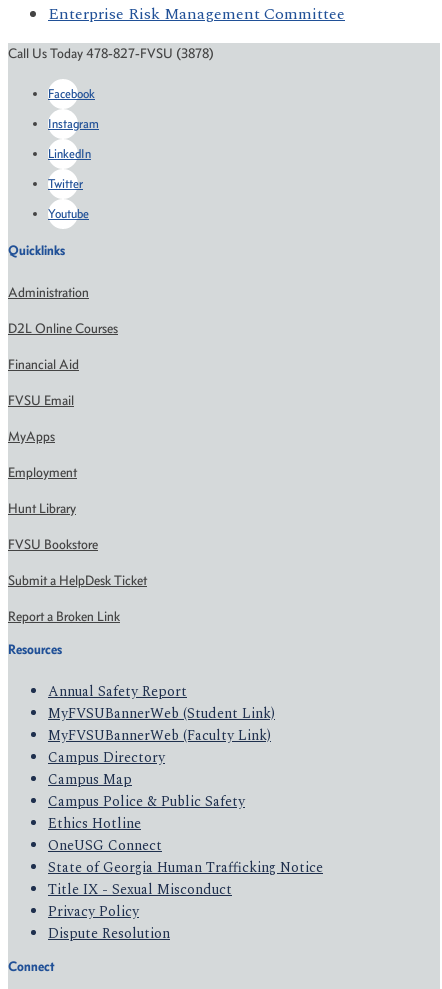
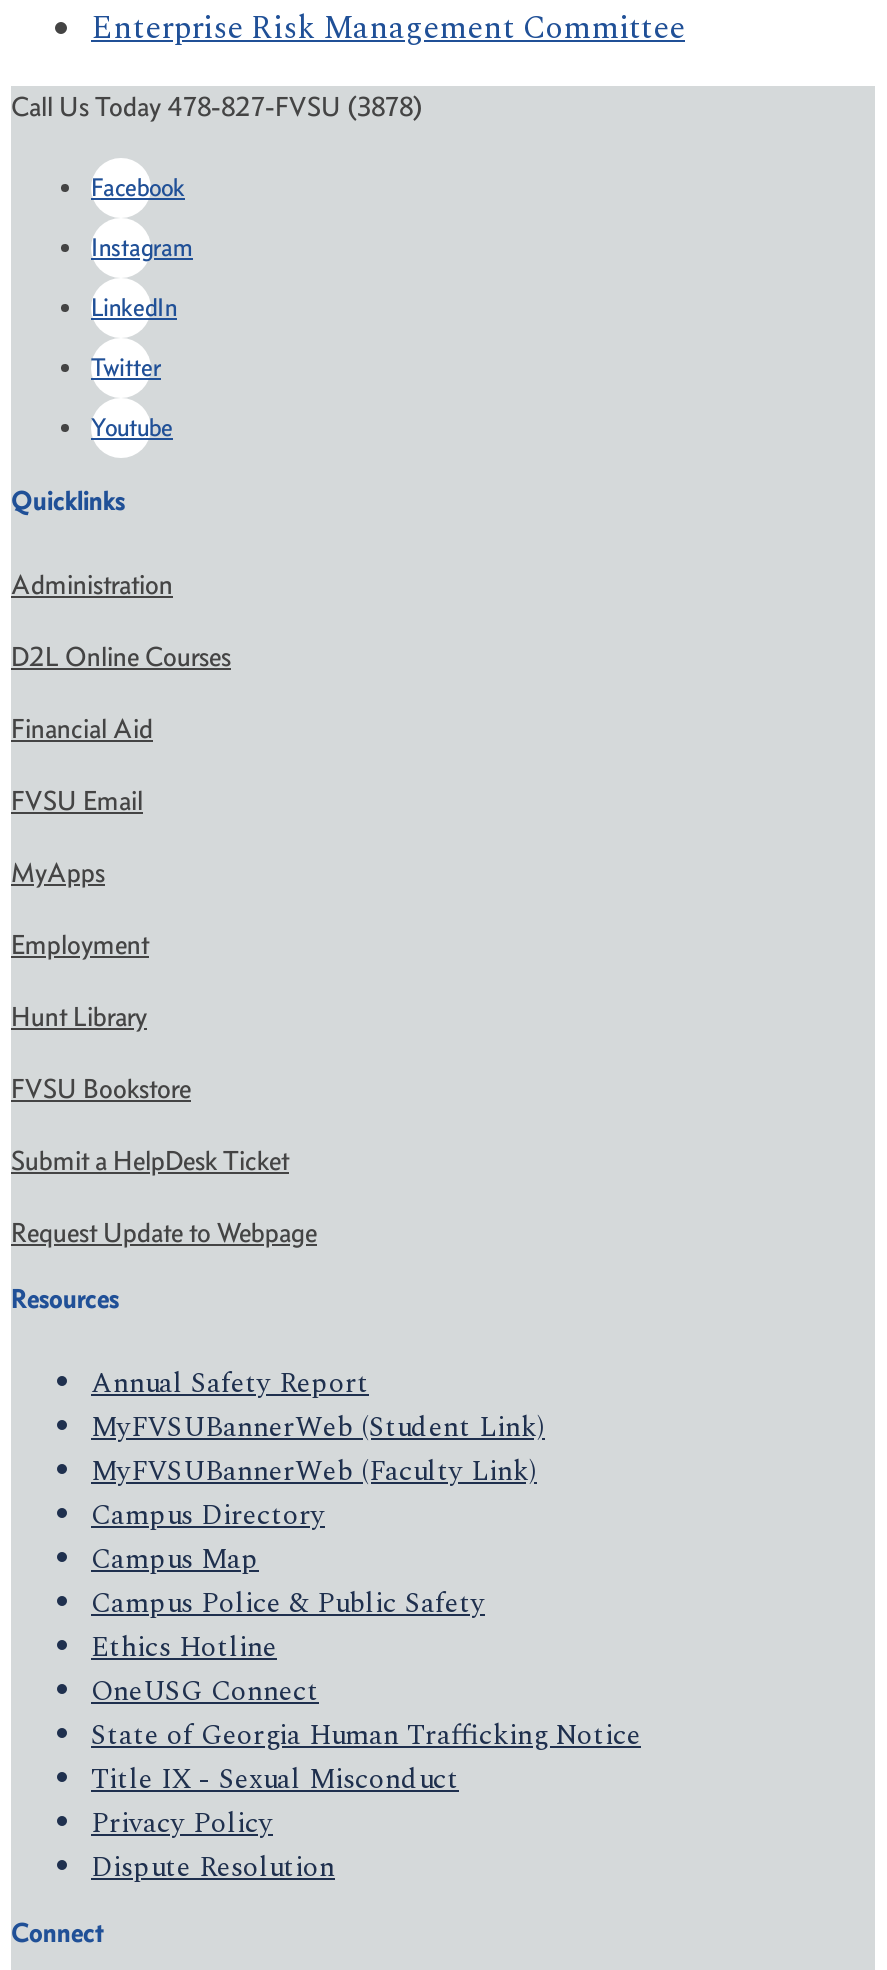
[8,608,120,625] Report a Broken Link -> [11,1216,317,1250] Request Update to Webpage

